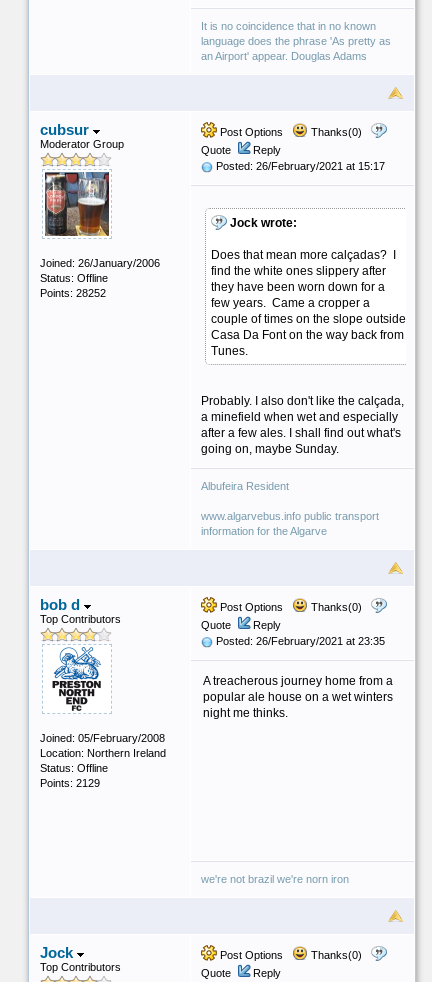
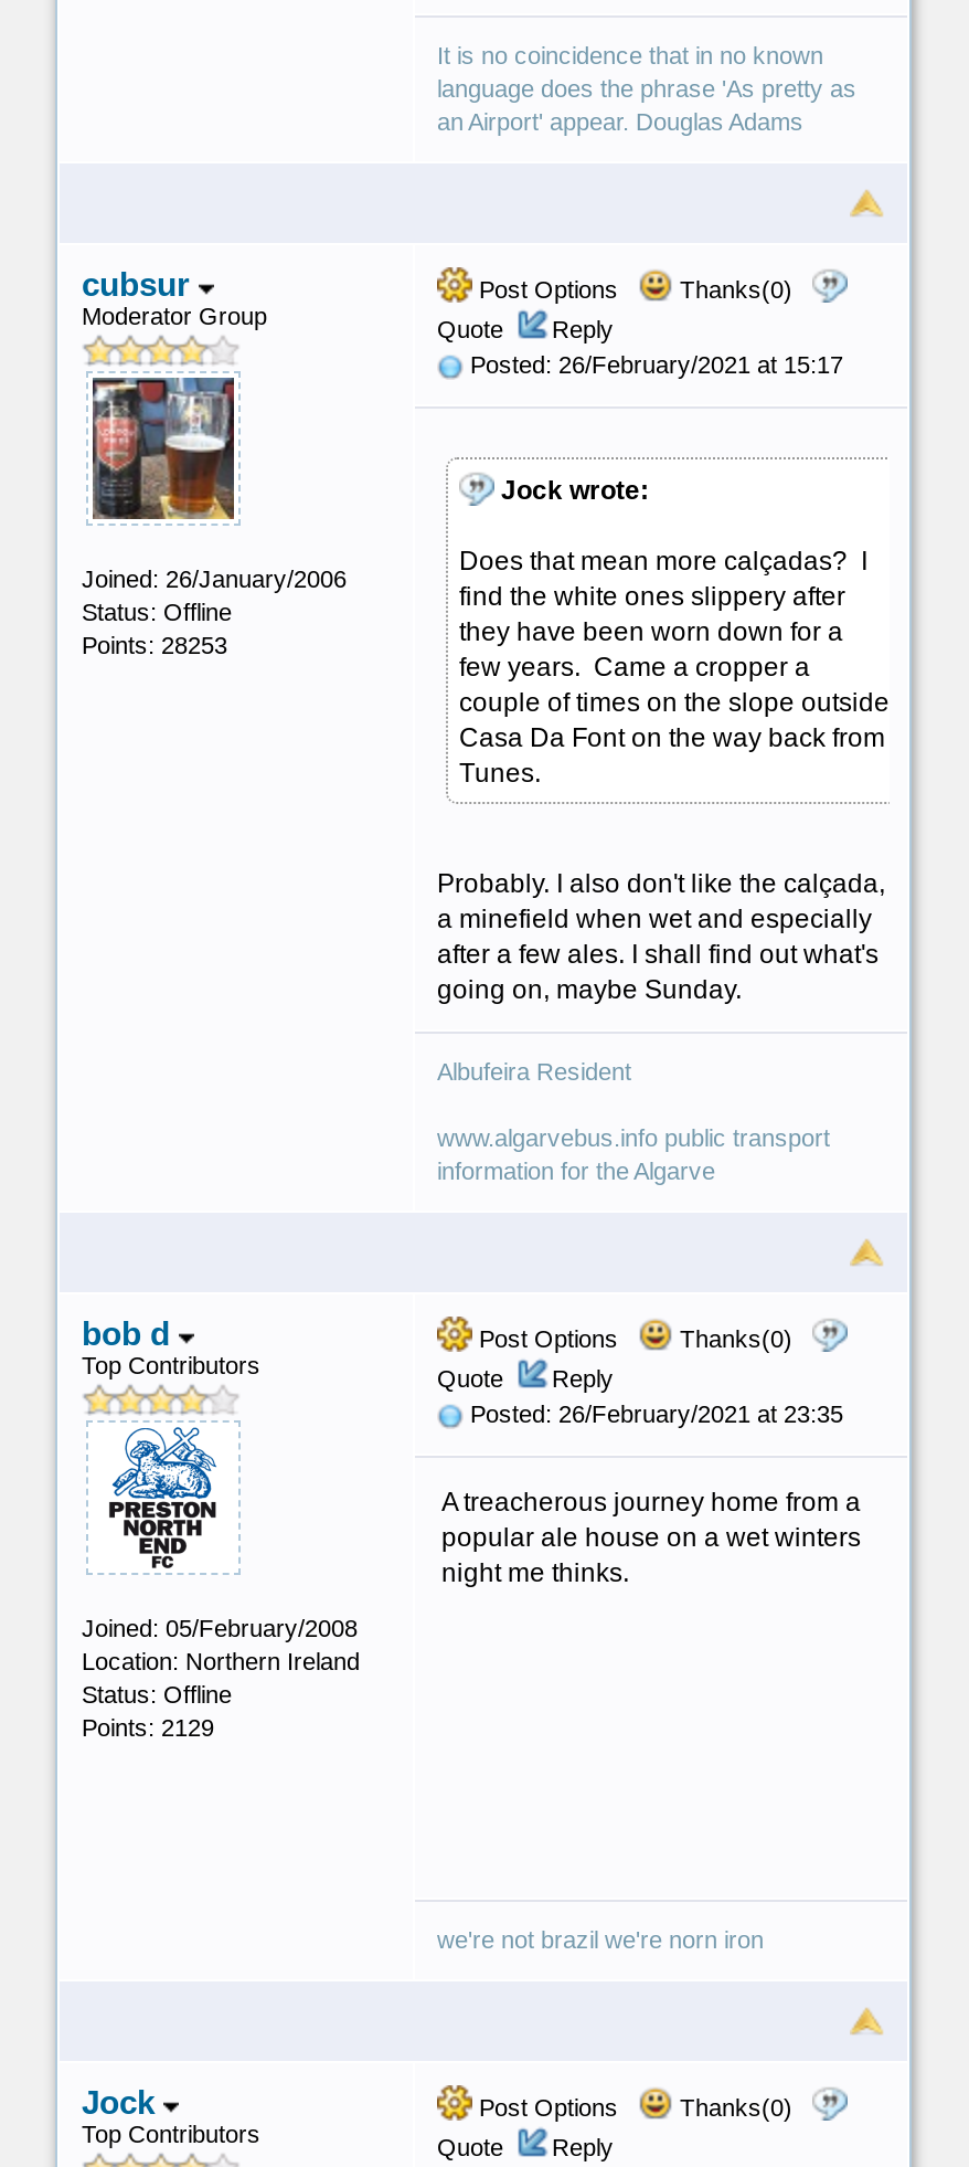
[40,287,106,299] Points: 28252 -> [82,632,227,658] Points: 28253

